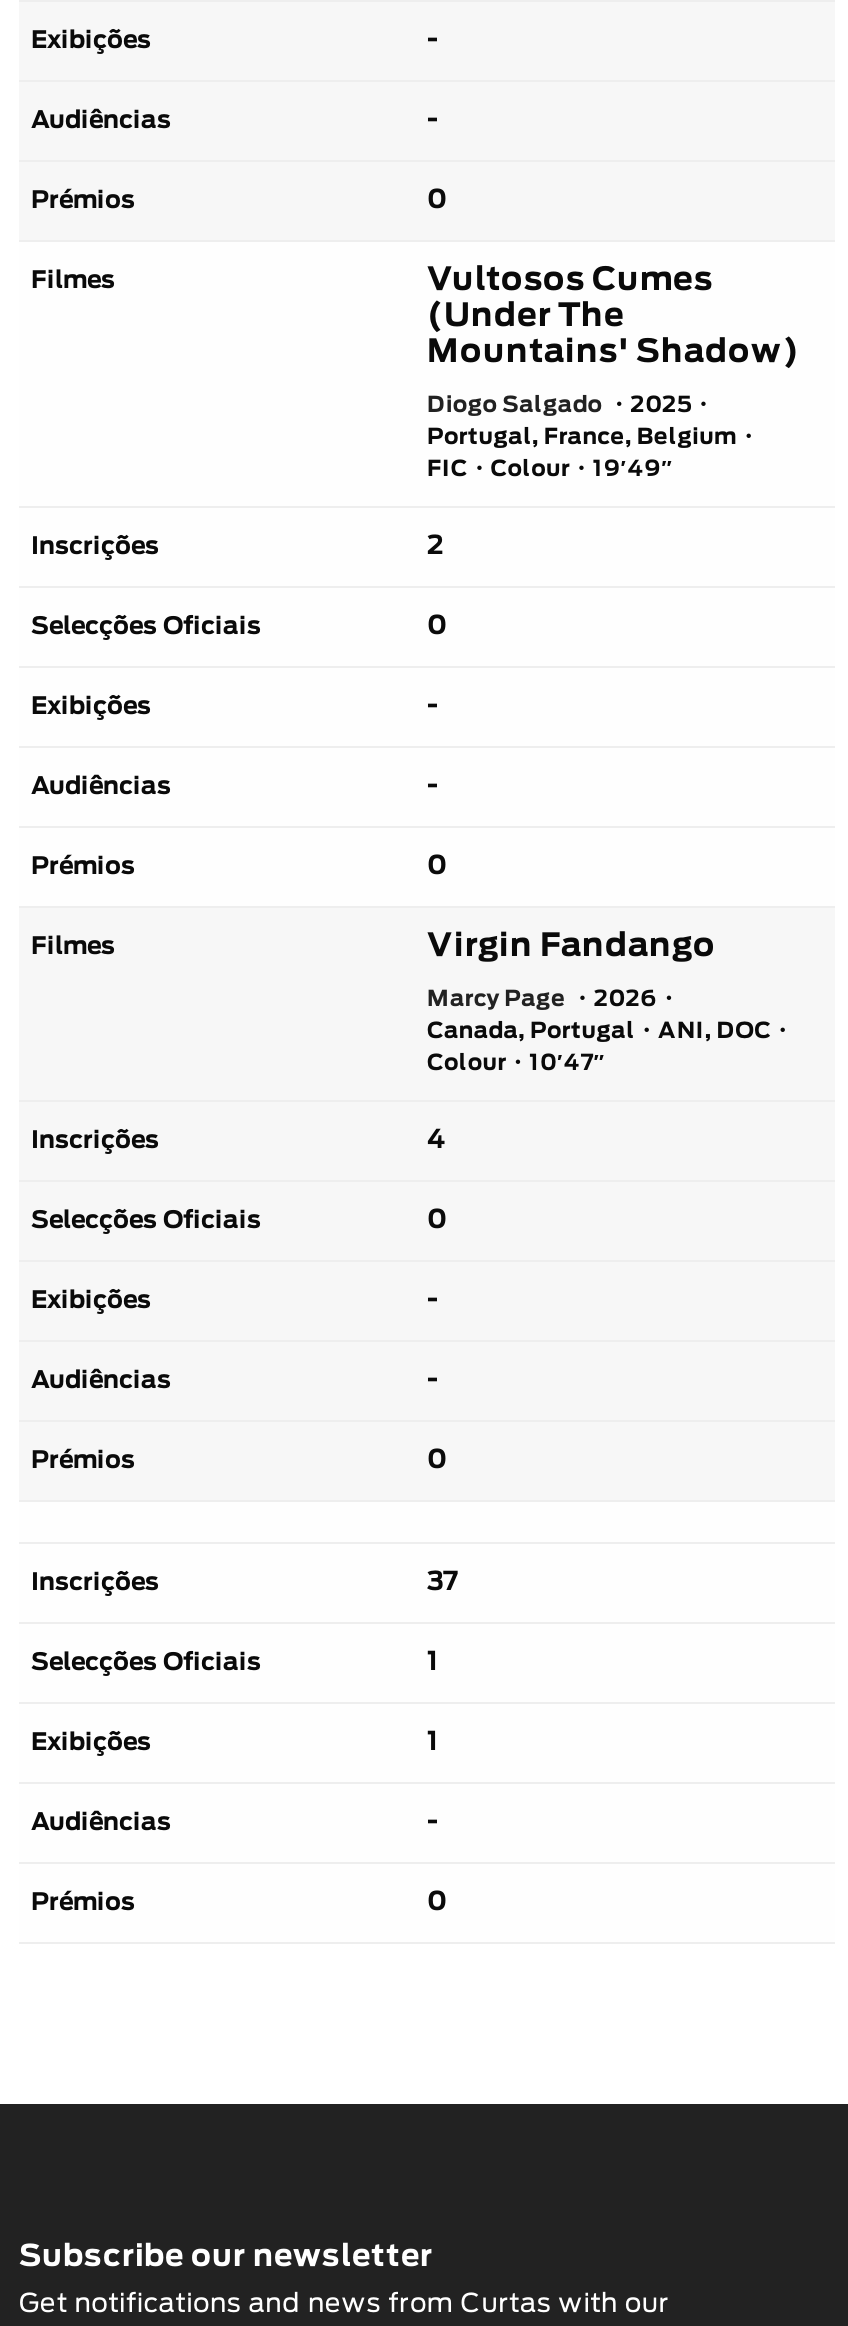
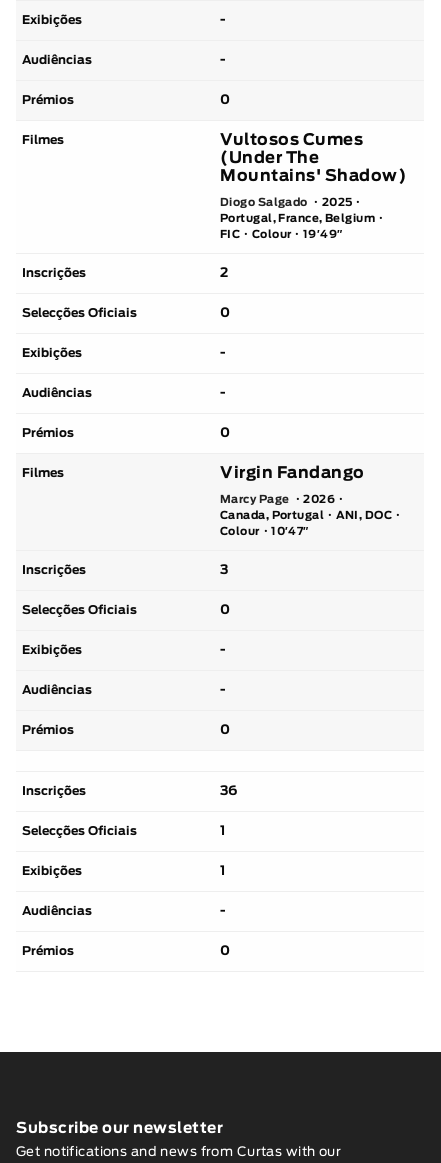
[427,1128,445,1154] 4 -> [220,564,228,577] 3
[427,1570,459,1596] 37 -> [220,785,237,798] 36

